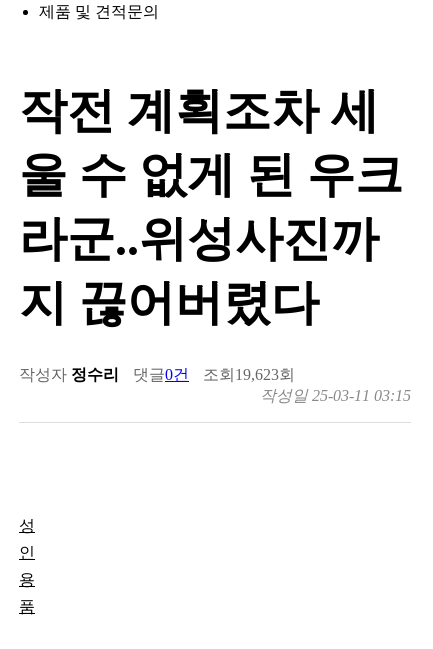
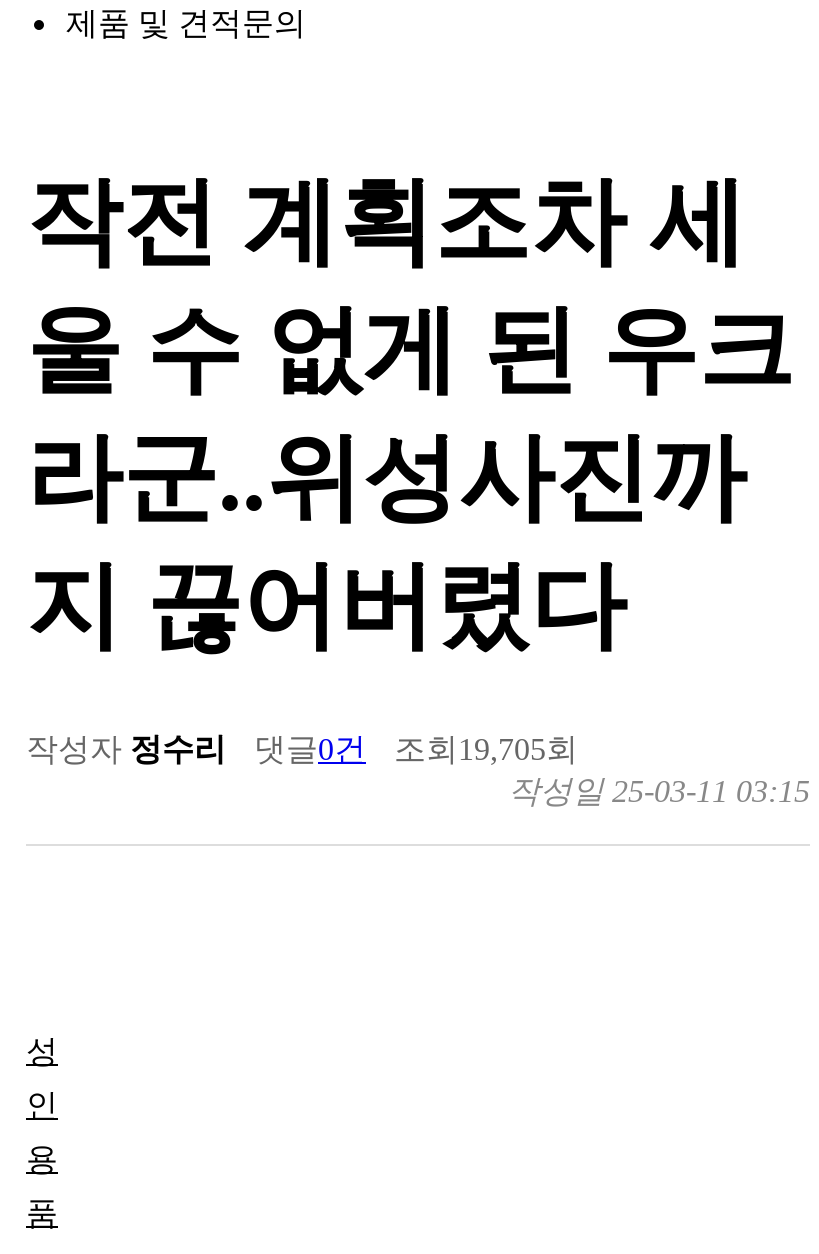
[19,365,295,382] 작성자 정수리 댓글0건 조회 19,623회 -> [26,731,578,765] 작성자 정수리 댓글0건 조회 19,705회

